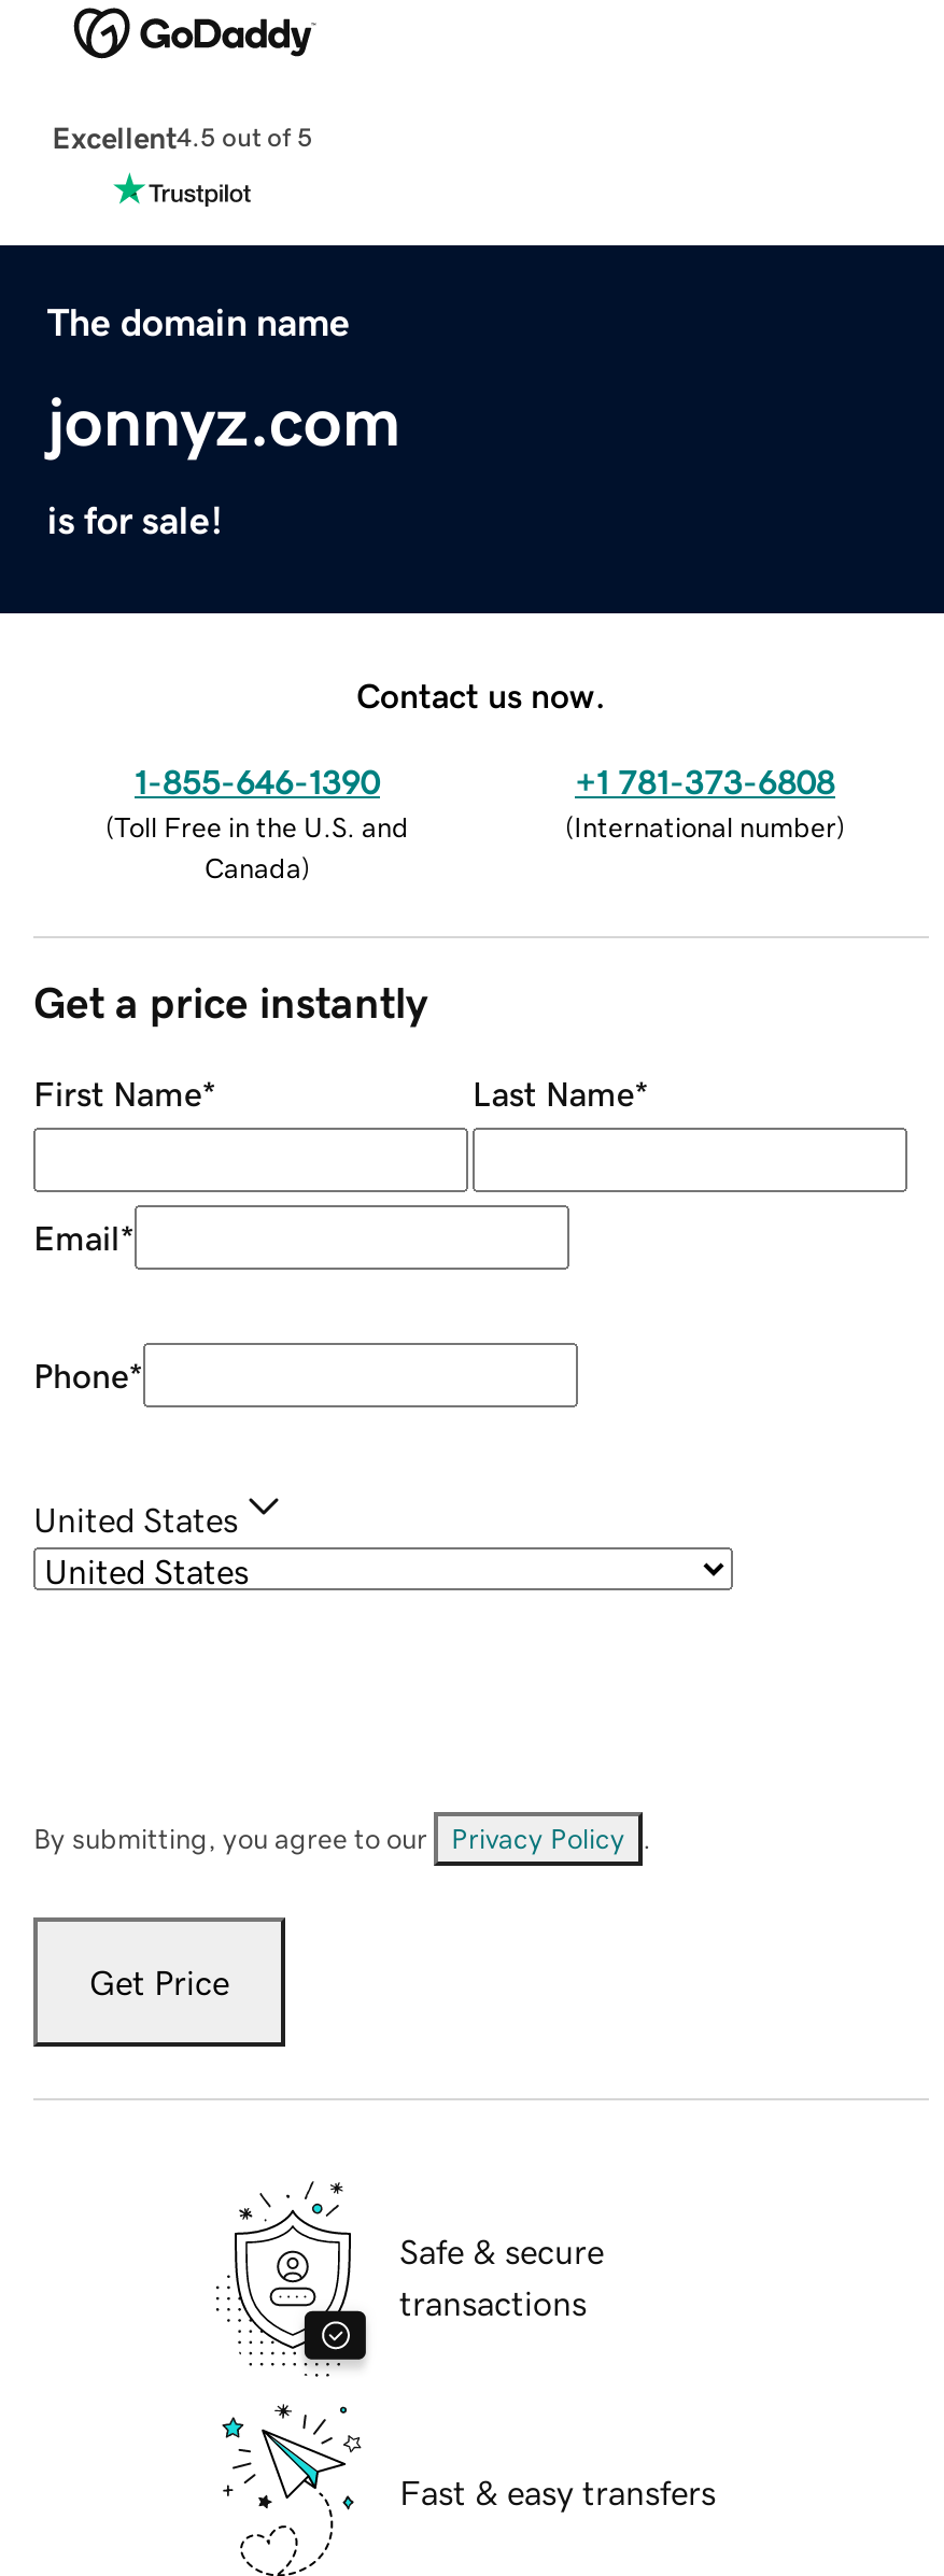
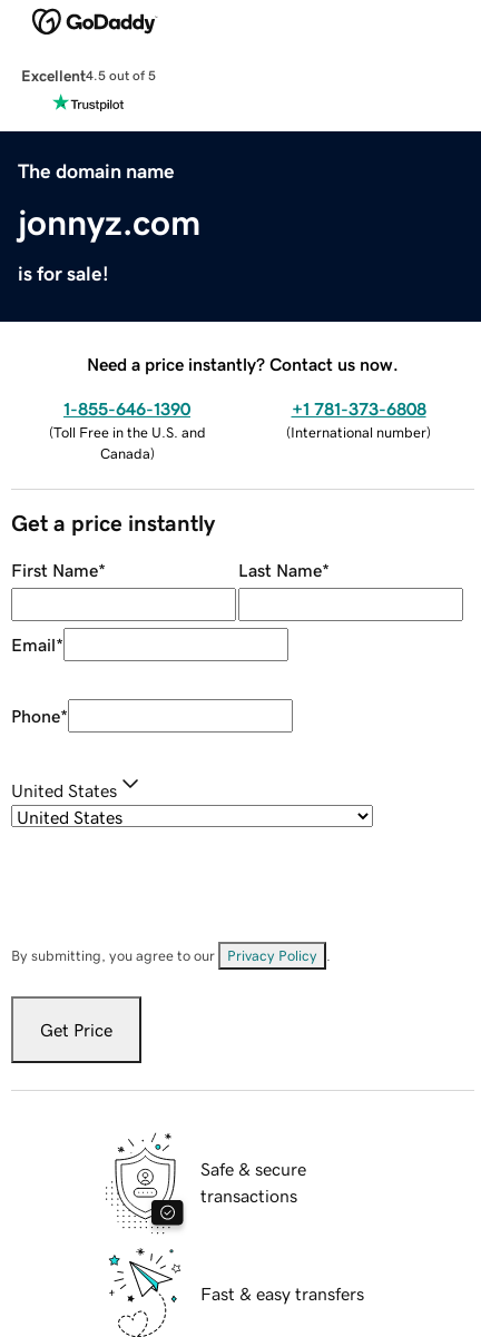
[356,677,606,711] Contact us now. -> [87,355,399,372] Need a price instantly? Contact us now.

